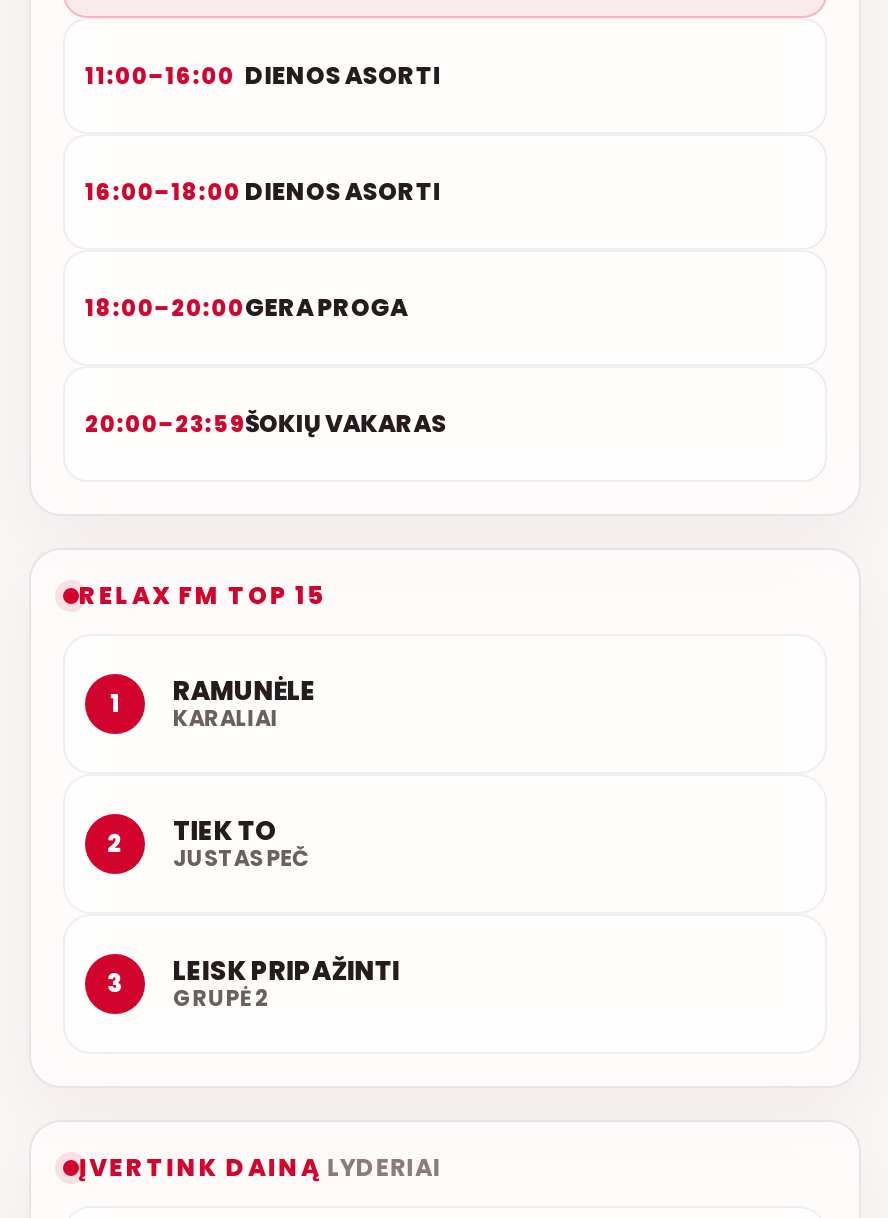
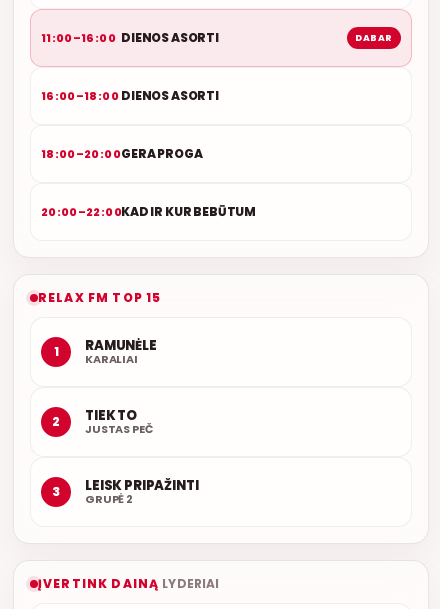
none -> [355,32,393,44] DABAR
[85,406,447,440] 20:00–23:59ŠOKIŲ VAKARAS -> [41,203,256,220] 20:00–22:00KAD IR KUR BEBŪTUM

